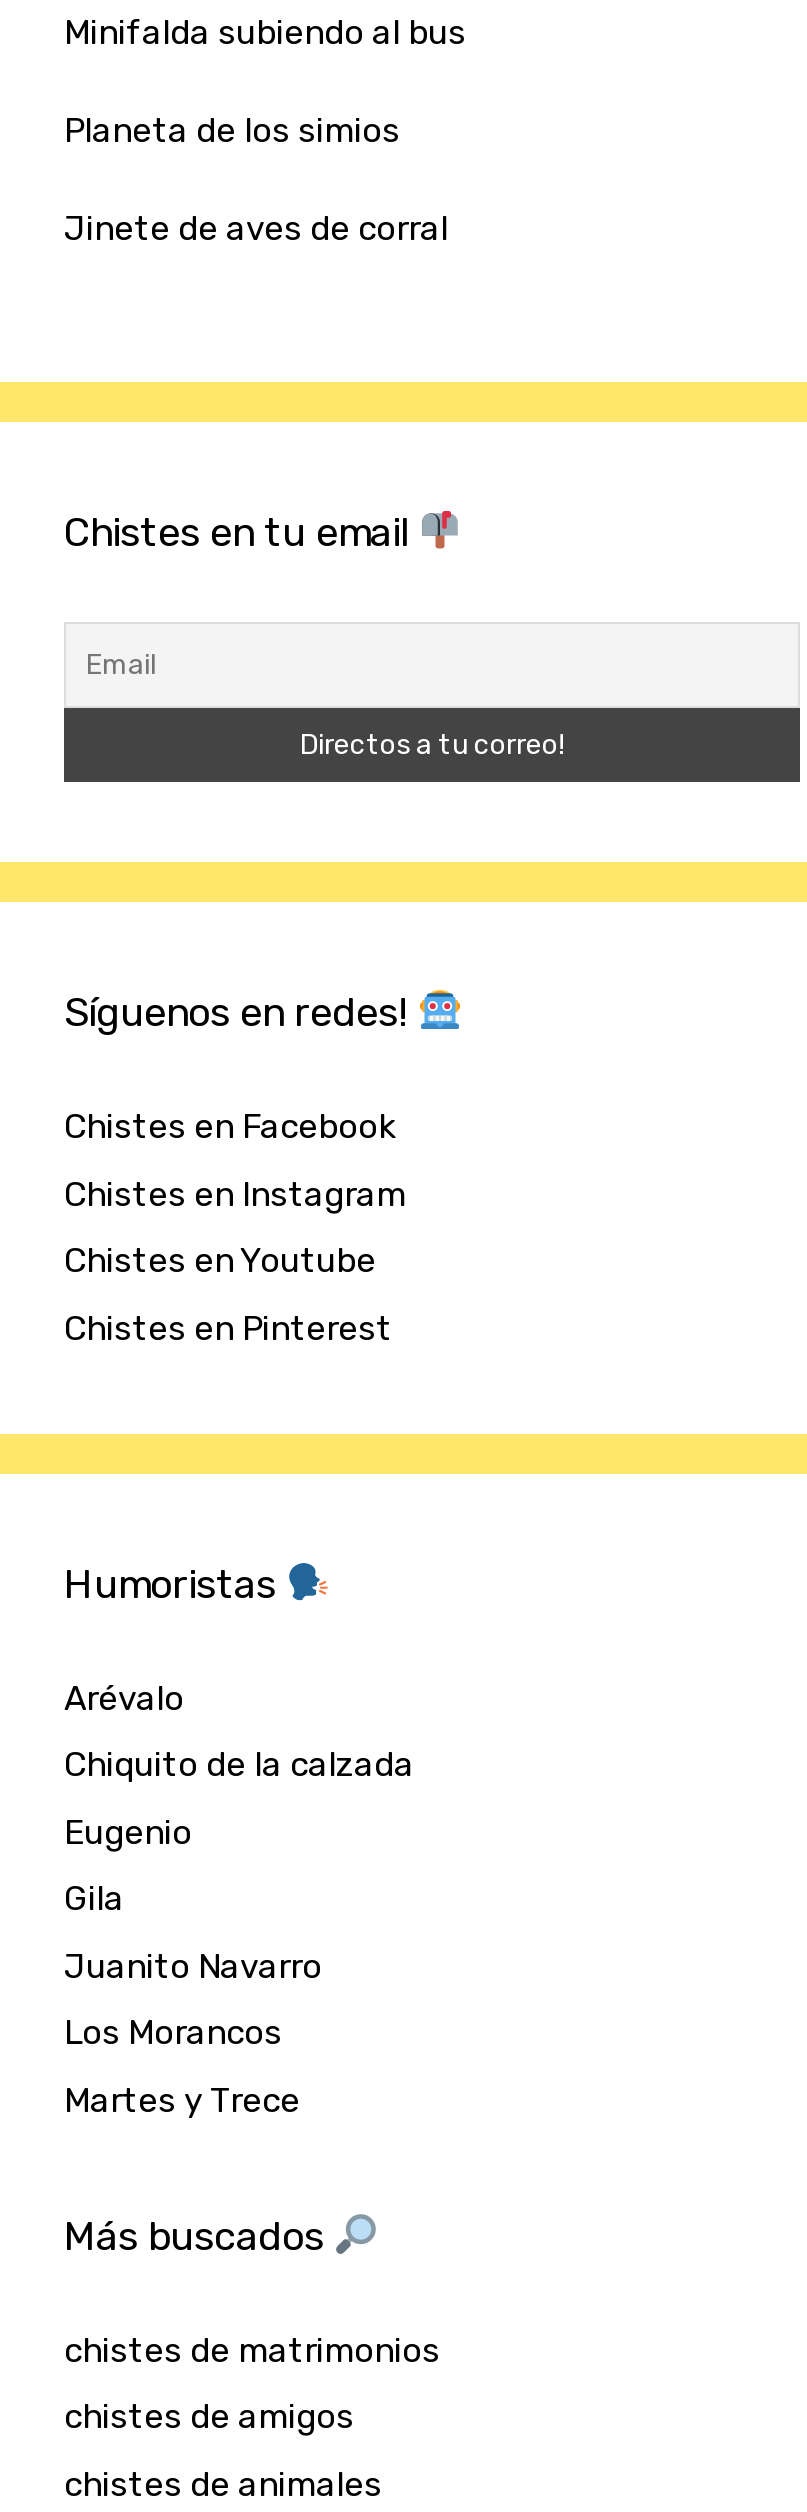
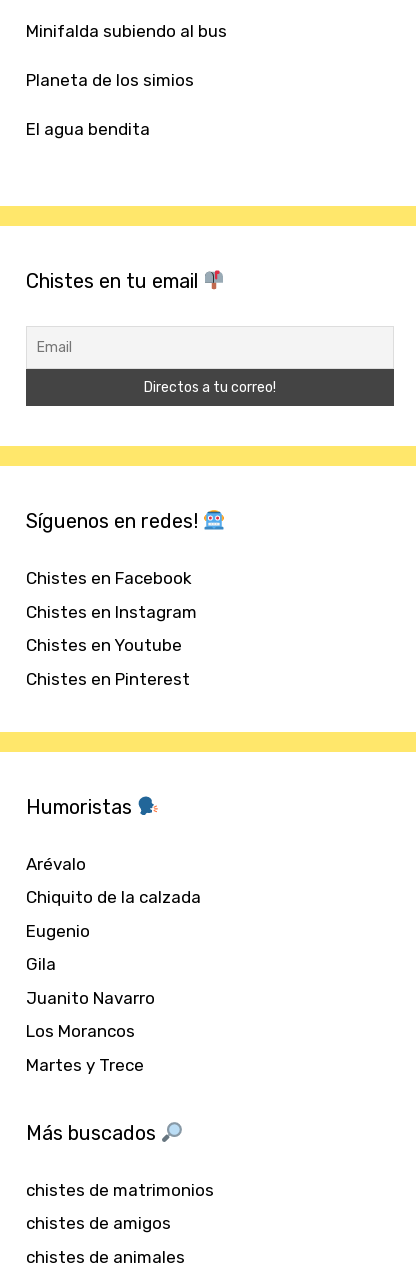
[64,209,448,249] Jinete de aves de corral -> [26,119,150,139] El agua bendita

